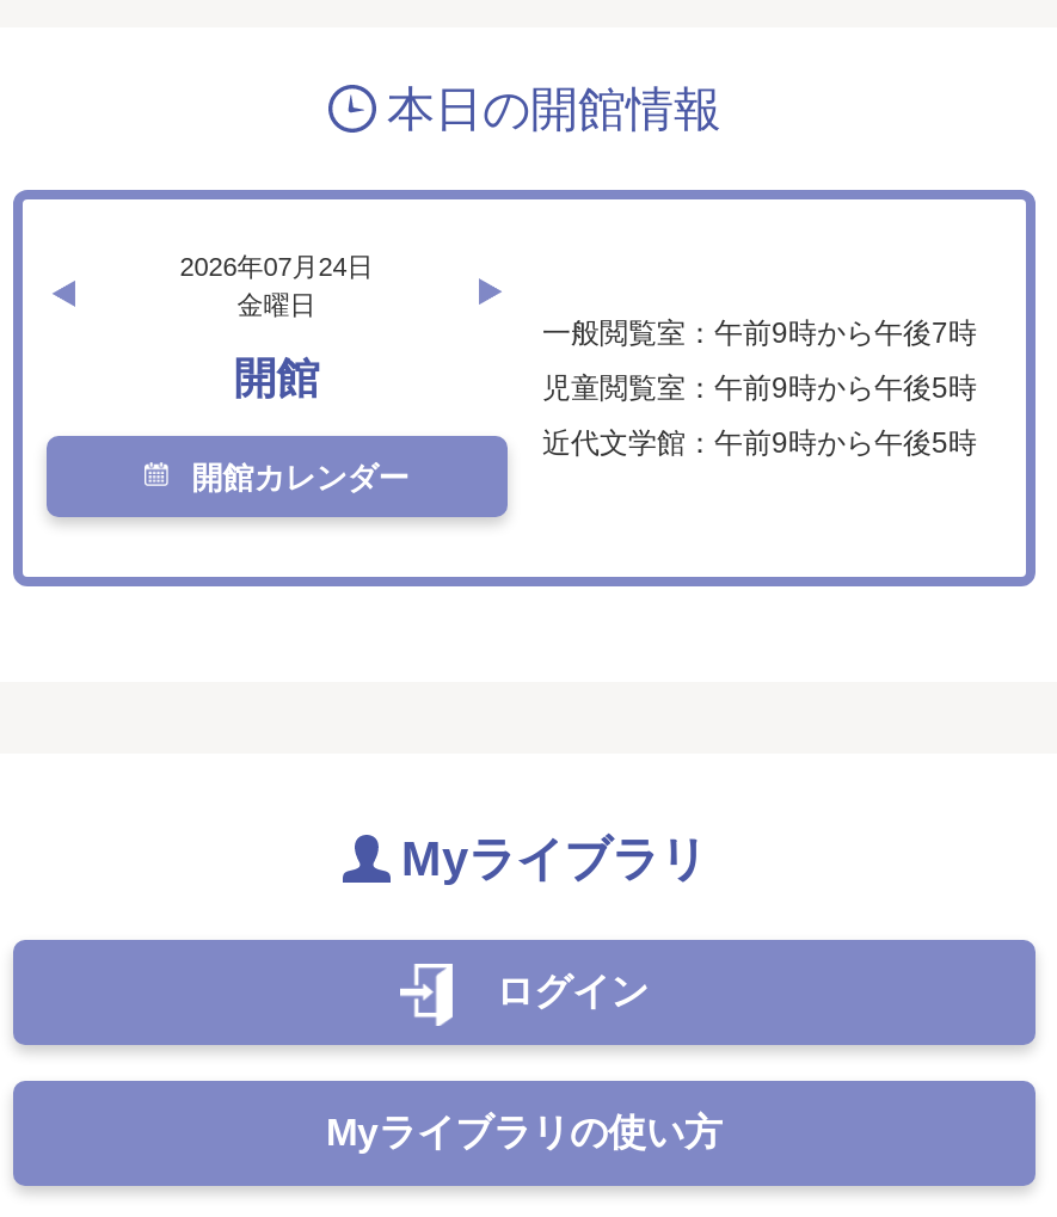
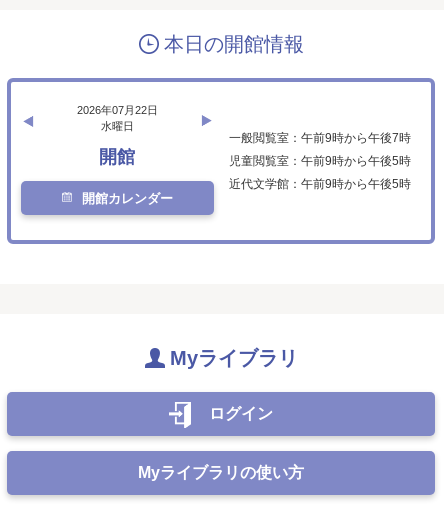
[180,251,373,280] 2026年07月24日 -> [77,104,158,116] 2026年07月22日
[237,289,316,318] 金曜日 -> [101,120,134,132] 水曜日

